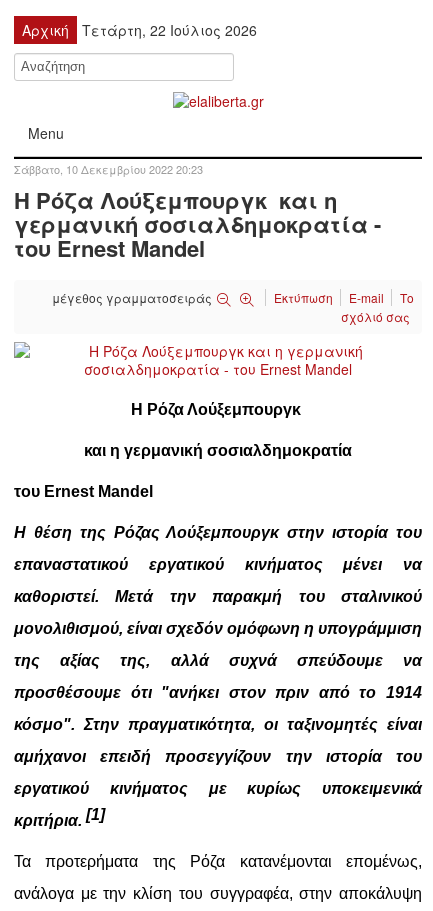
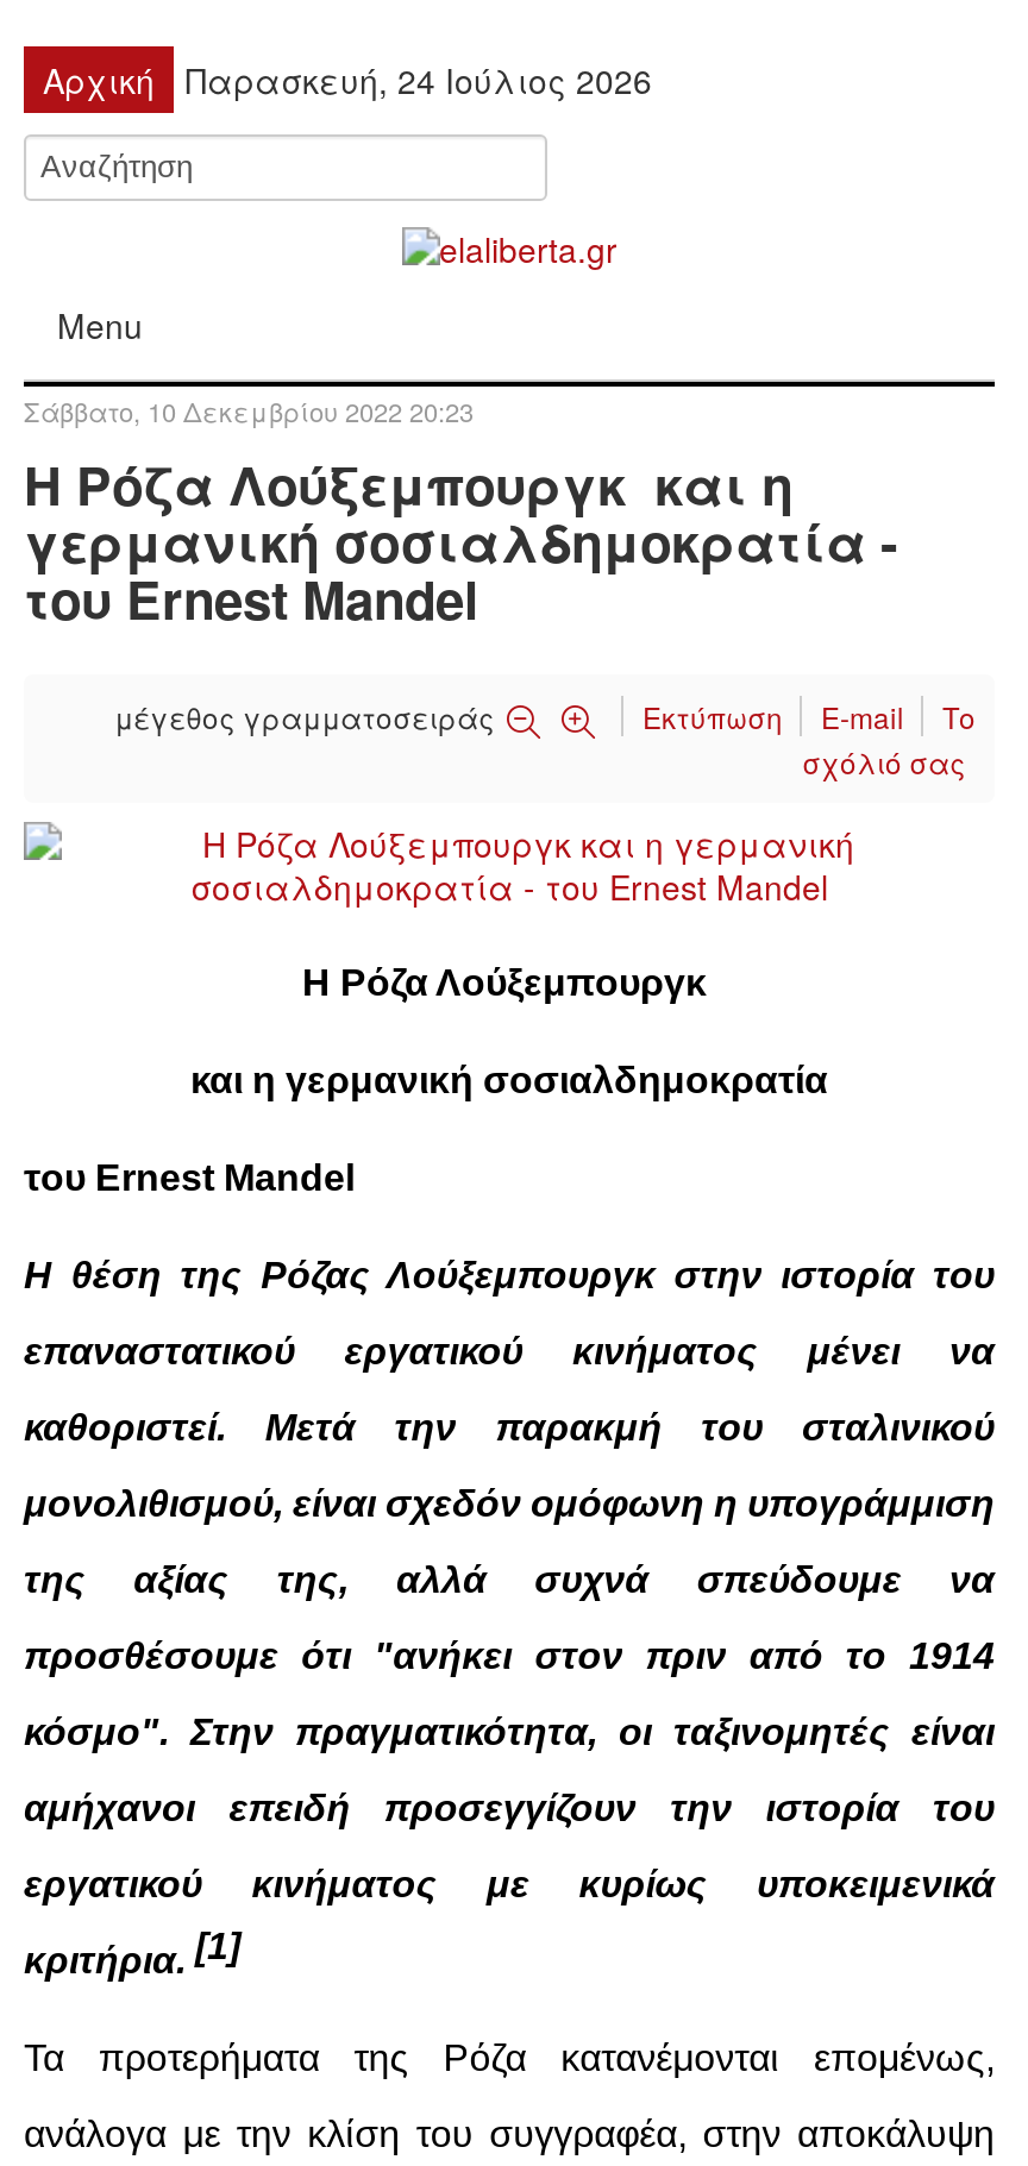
[82,20,257,40] Τετάρτη, 22 Ιούλιος 2026 -> [186,56,652,103] Παρασκευή, 24 Ιούλιος 2026

